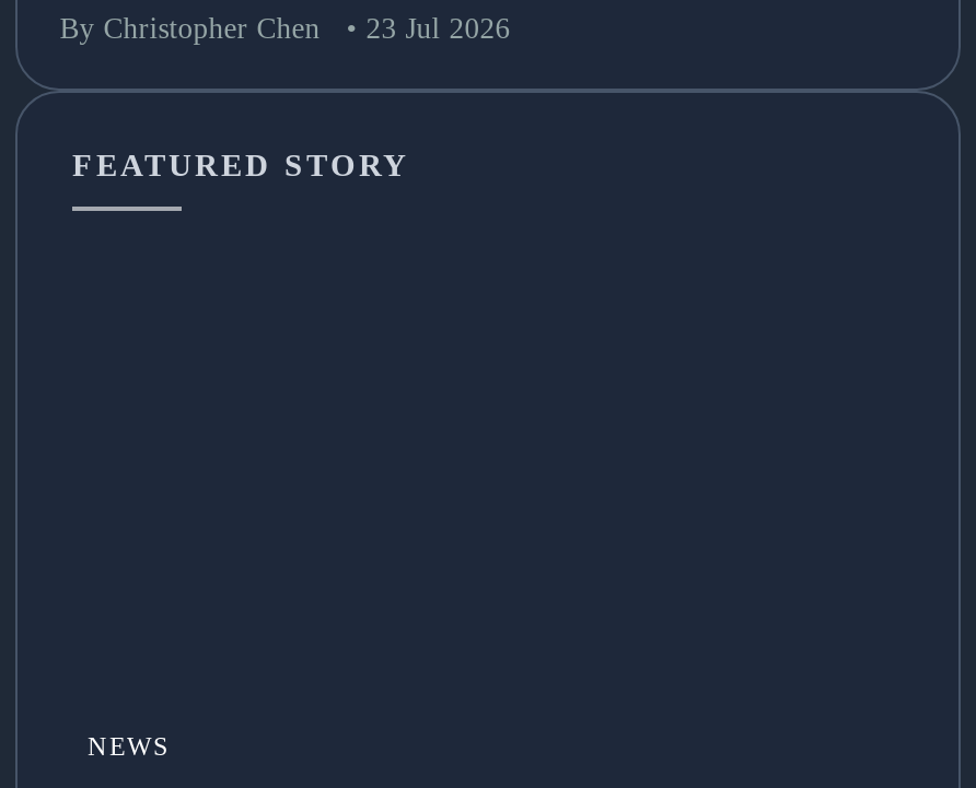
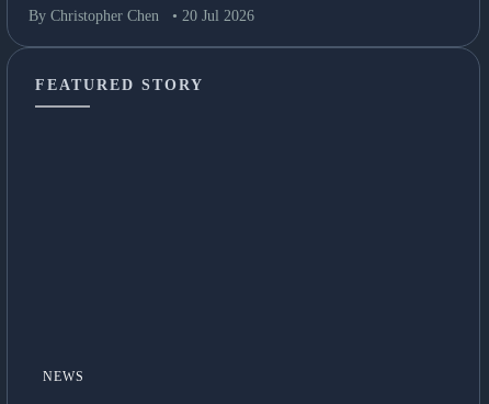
[60,12,510,44] By Christopher Chen • 23 Jul 2026 -> [29,7,255,24] By Christopher Chen • 20 Jul 2026

